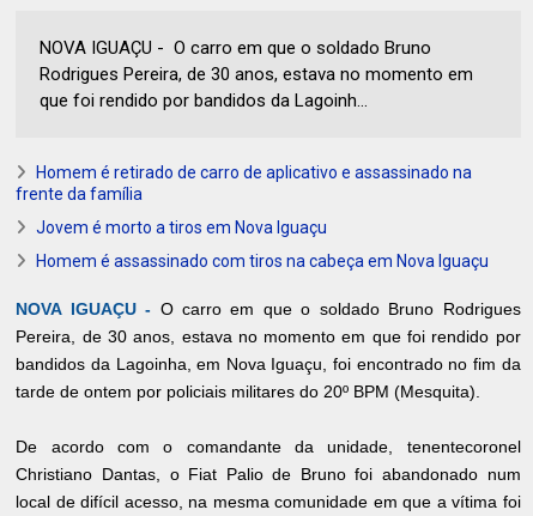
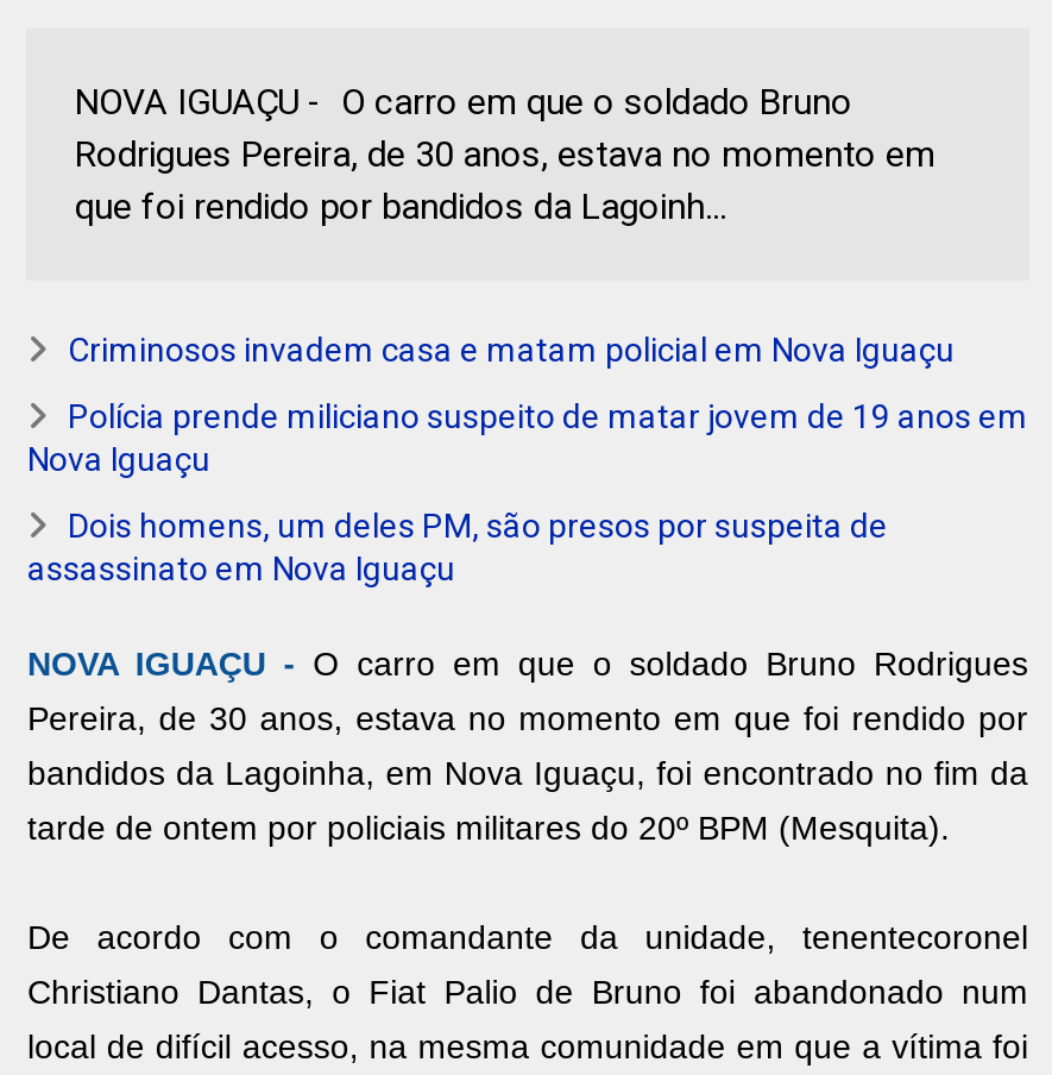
[16,163,472,203] Homem é retirado de carro de aplicativo e assassinado na | frente da família -> [68,330,954,368] Criminosos invadem casa e matam policial em Nova Iguaçu
[36,218,327,237] Jovem é morto a tiros em Nova Iguaçu -> [27,397,1028,478] Polícia prende miliciano suspeito de matar jovem de 19 anos em | Nova Iguaçu
[36,251,489,270] Homem é assassinado com tiros na cabeça em Nova Iguaçu -> [27,506,888,587] Dois homens, um deles PM, são presos por suspeita de | assassinato em Nova Iguaçu

